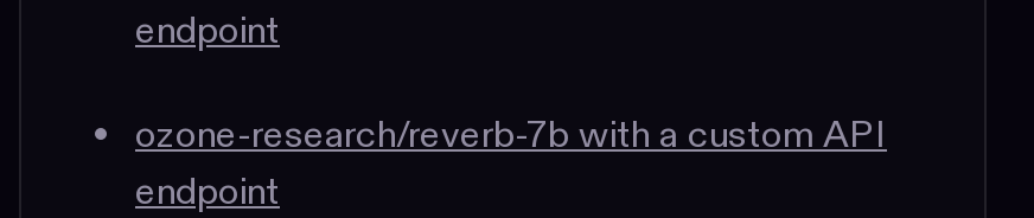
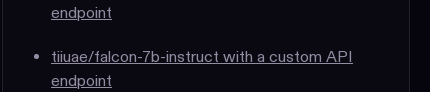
[135,111,887,156] ozone-research/reverb-7b with a custom API -> [51,47,353,66] tiiuae/falcon-7b-instruct with a custom API

